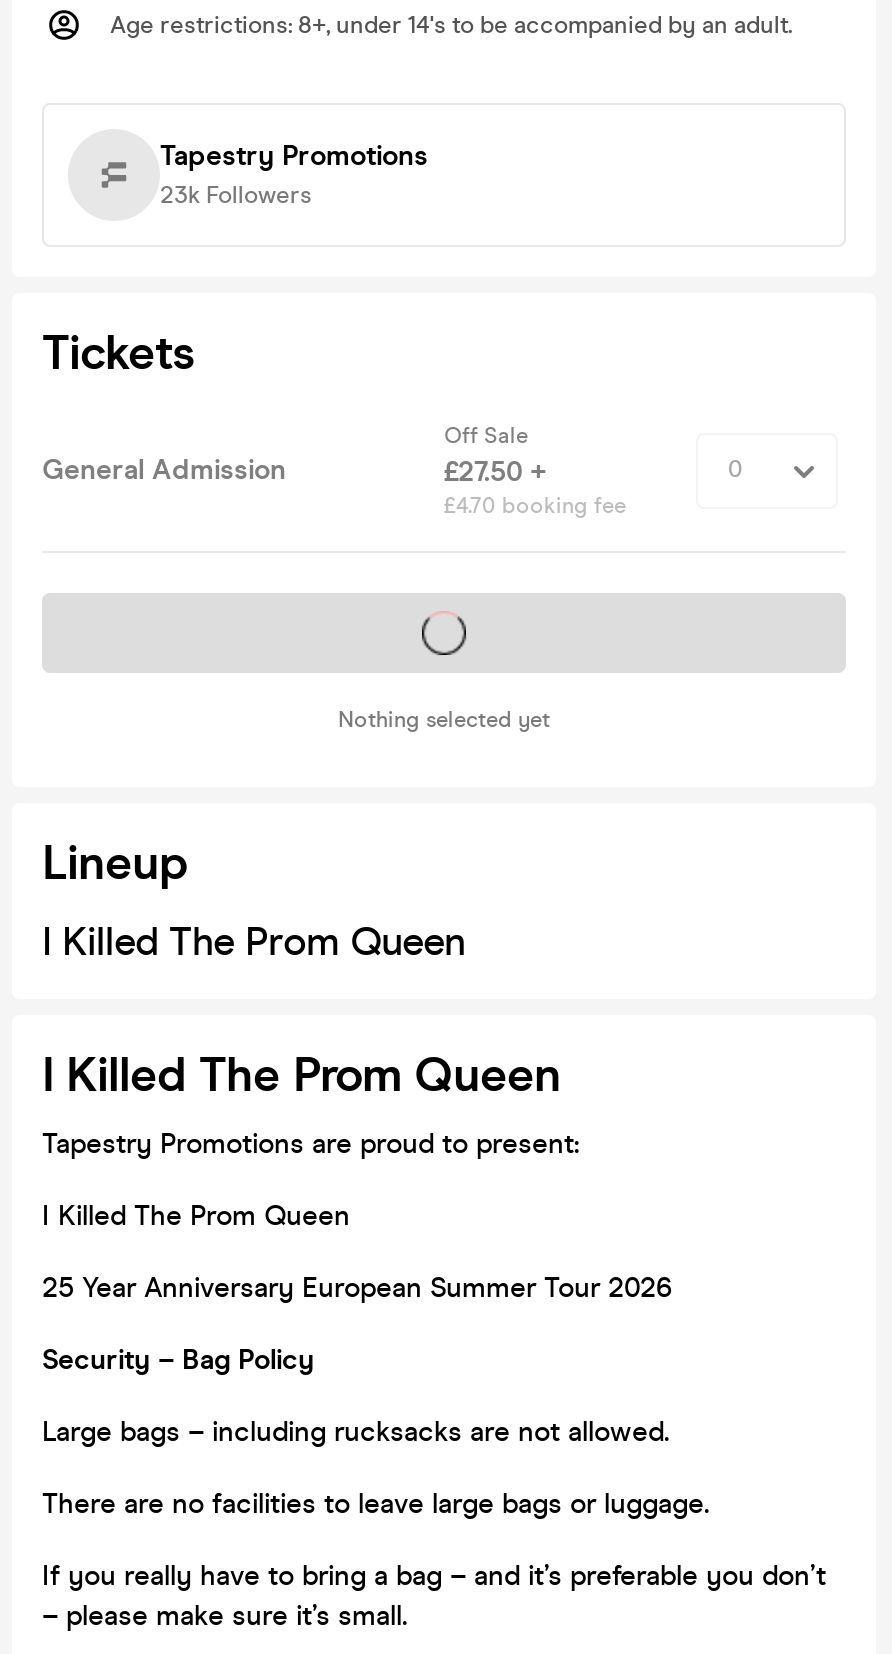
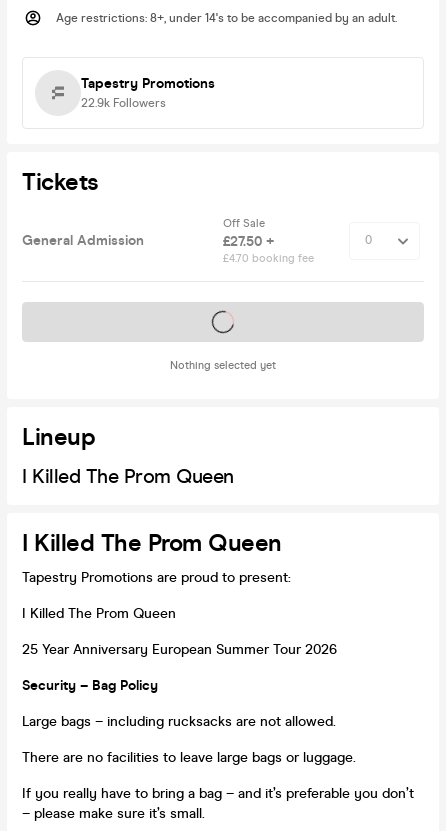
[160,180,312,208] 23k Followers -> [81,96,166,110] 22.9k Followers

